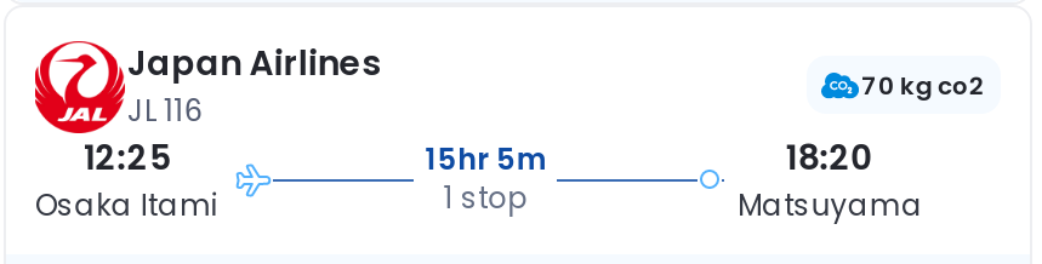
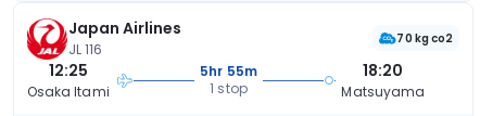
[426,139,545,180] 15hr 5m -> [200,62,257,80] 5hr 55m

